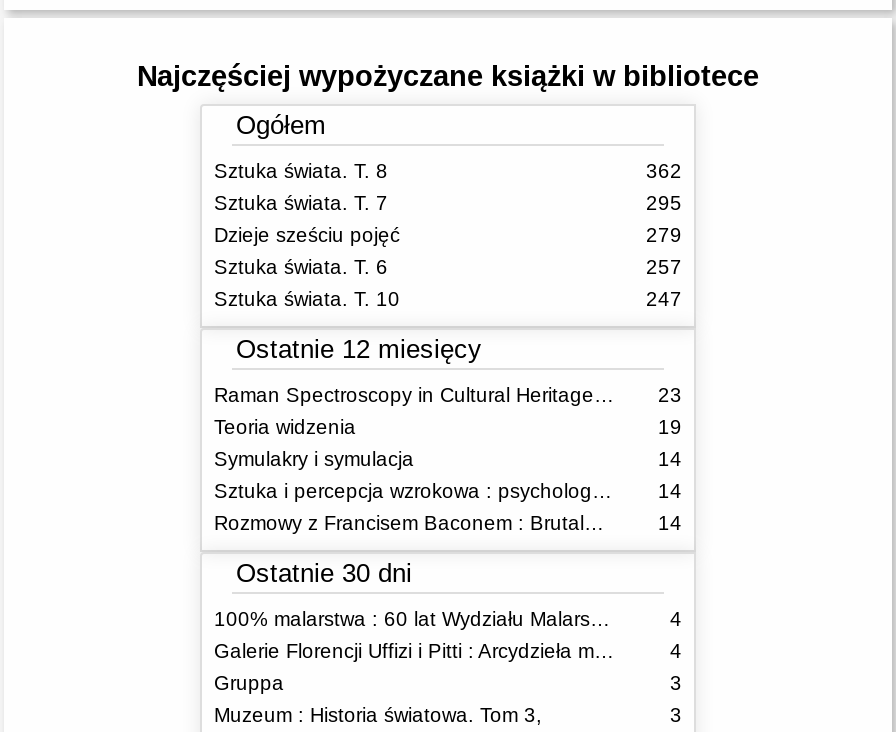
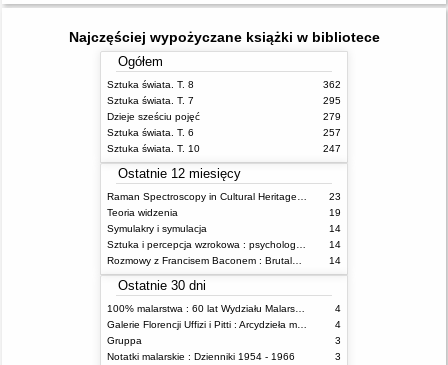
[214,703,542,725] Muzeum : Historia światowa. Tom 3, -> [107,351,295,362] Notatki malarskie : Dzienniki 1954 - 1966

